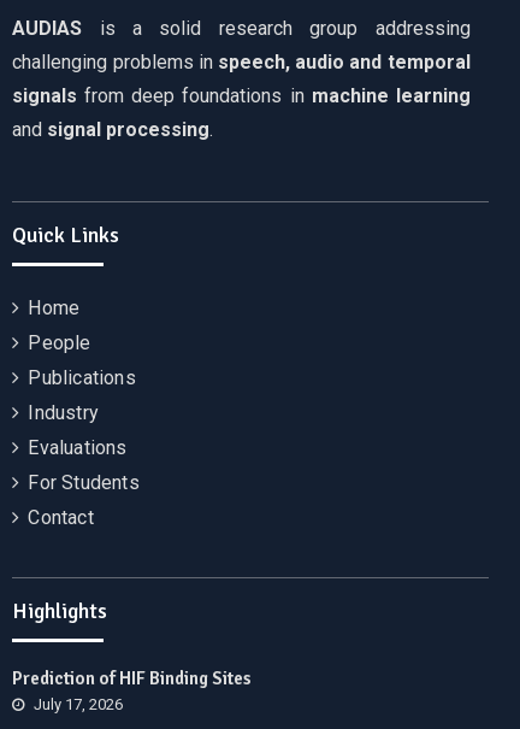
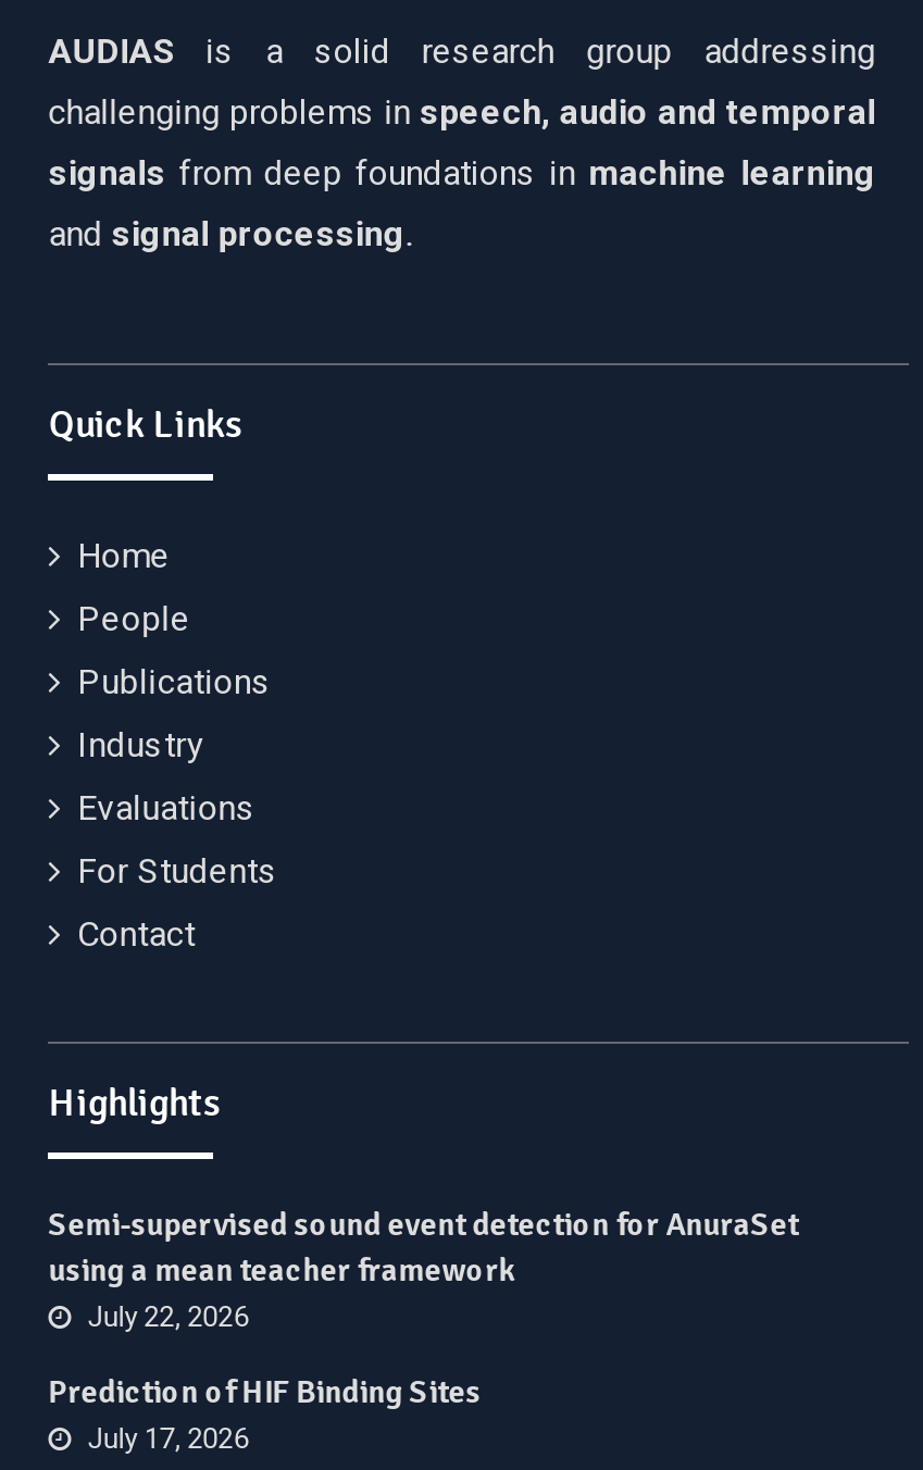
none -> [48,1205,799,1333] Semi-supervised sound event detection for AnuraSet | using a mean teacher framework | July 22, 2026

